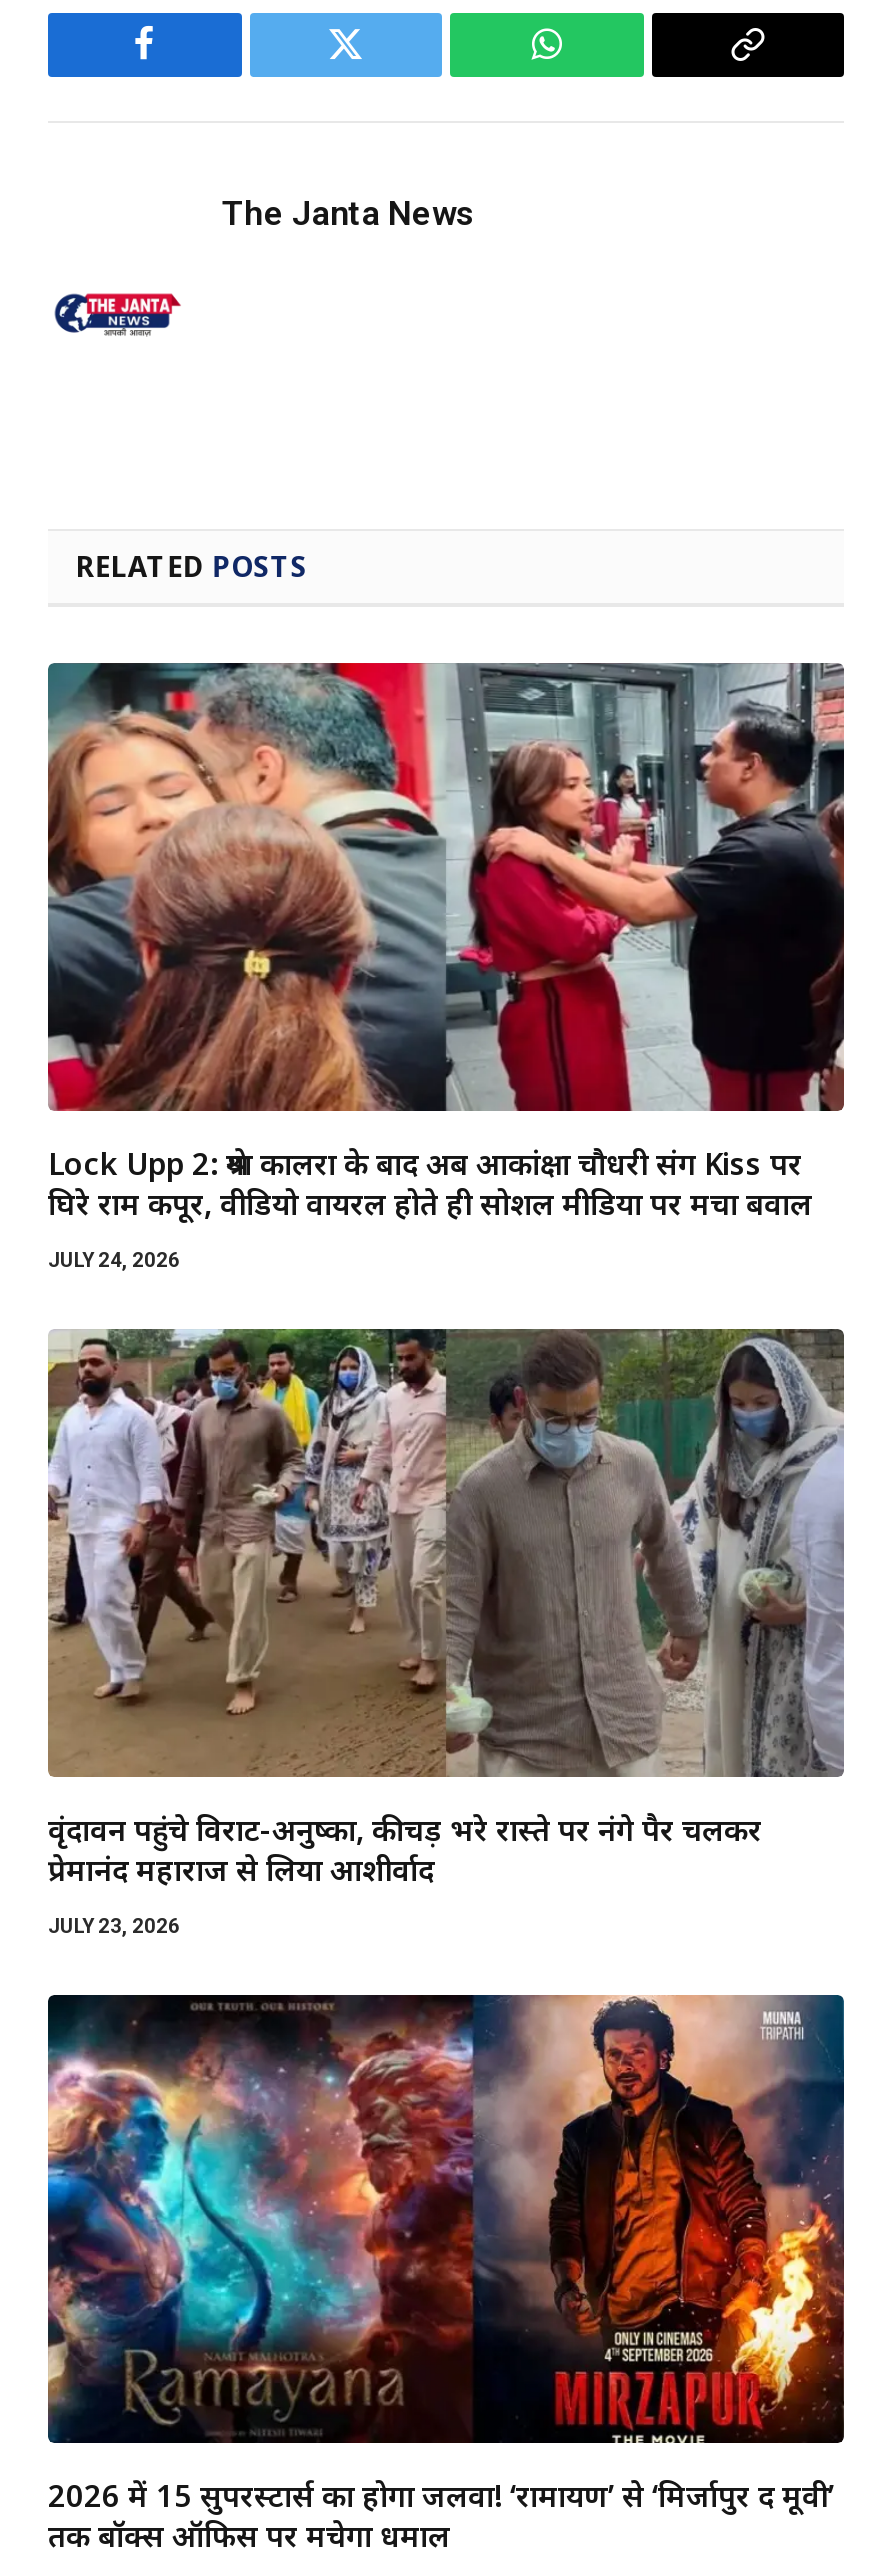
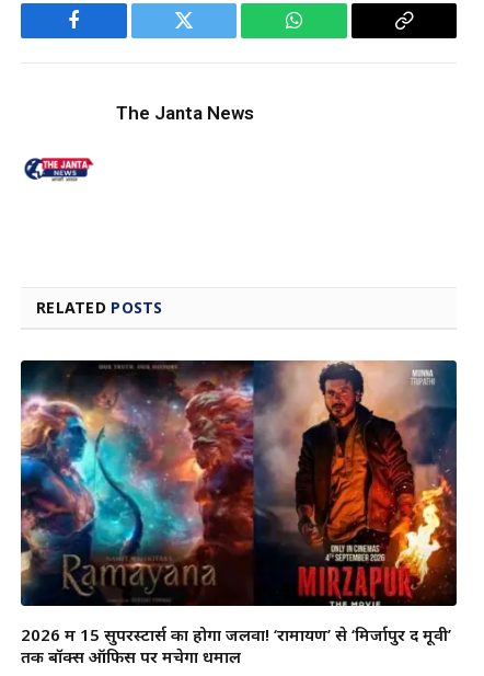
[46,662,846,1271] [image] | Lock Upp 2: श्रेया कालरा के बाद अब आकांक्षा चौधरी संग Kiss पर | घिरे राम कपूर, वीडियो वायरल होते ही सोशल मीडिया पर मचा बवाल | JULY 24, 2026 -> none
[46,1328,846,1937] [image] | वृंदावन पहुंचे विराट-अनुष्का, कीचड़ भरे रास्ते पर नंगे पैर चलकर | प्रेमानंद महाराज से लिया आशीर्वाद | JULY 23, 2026 -> none

